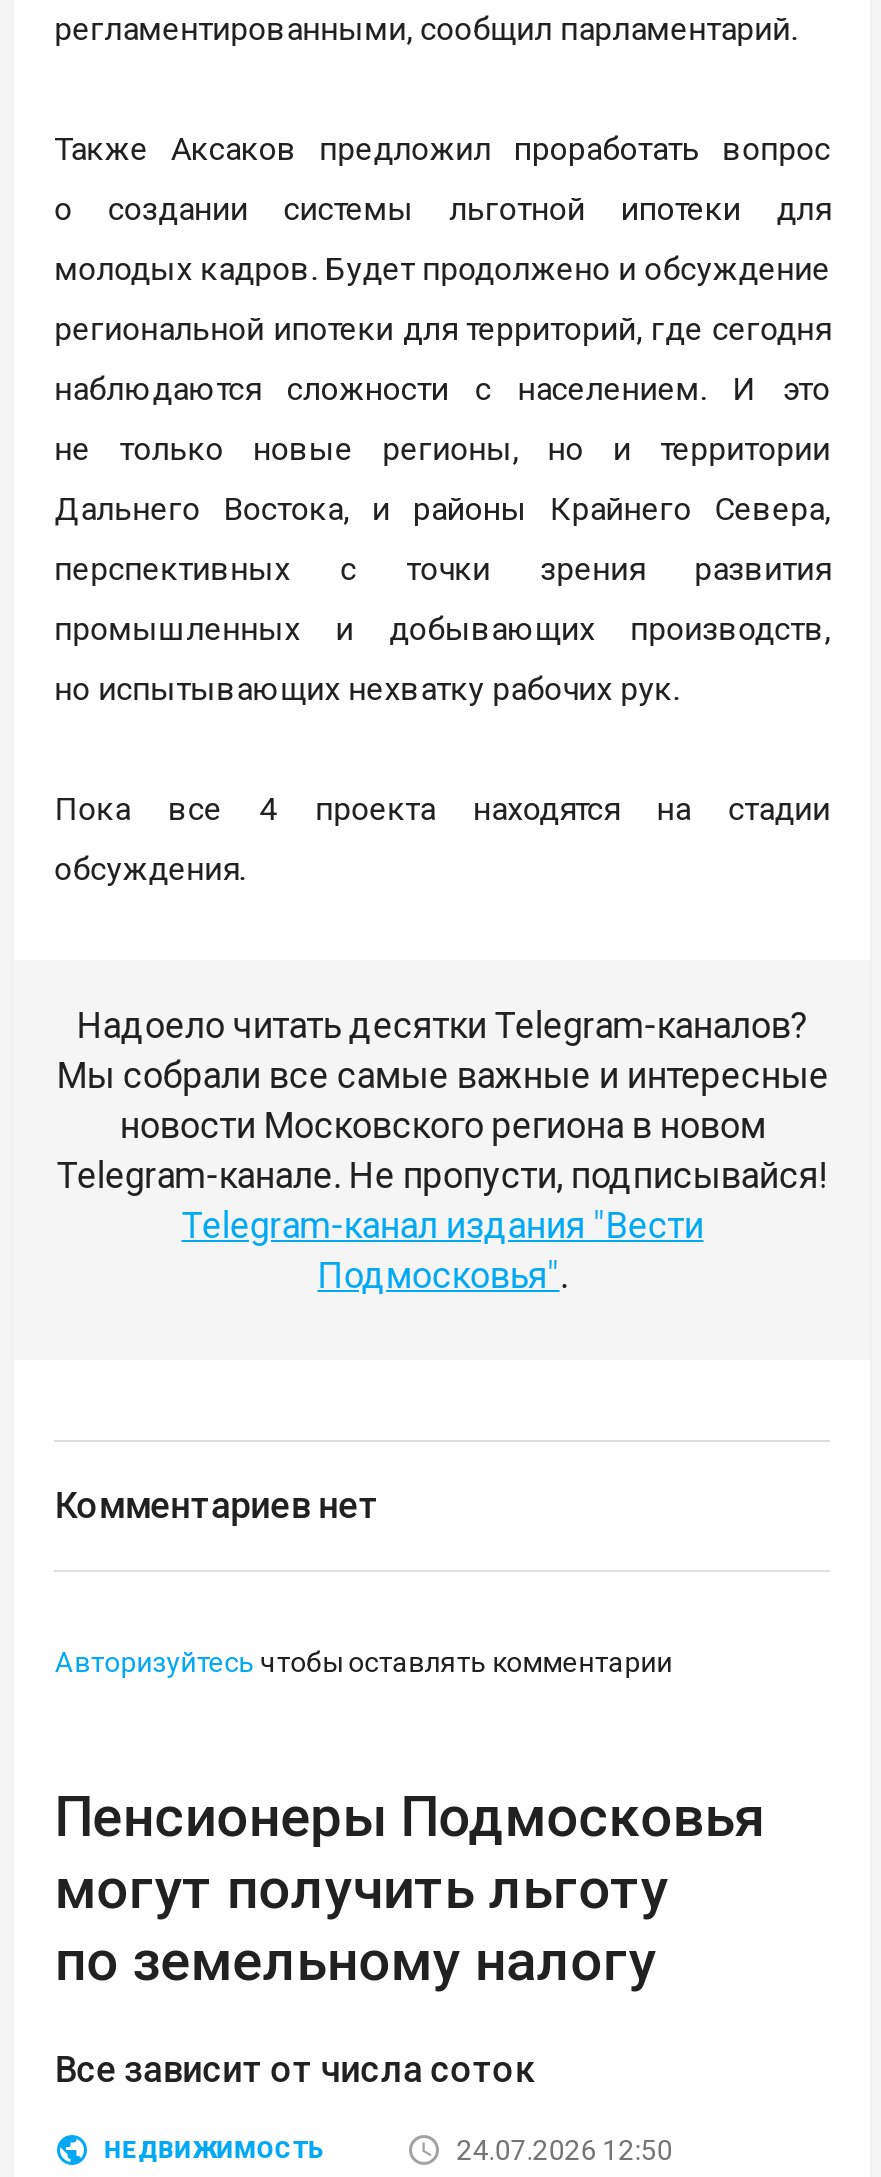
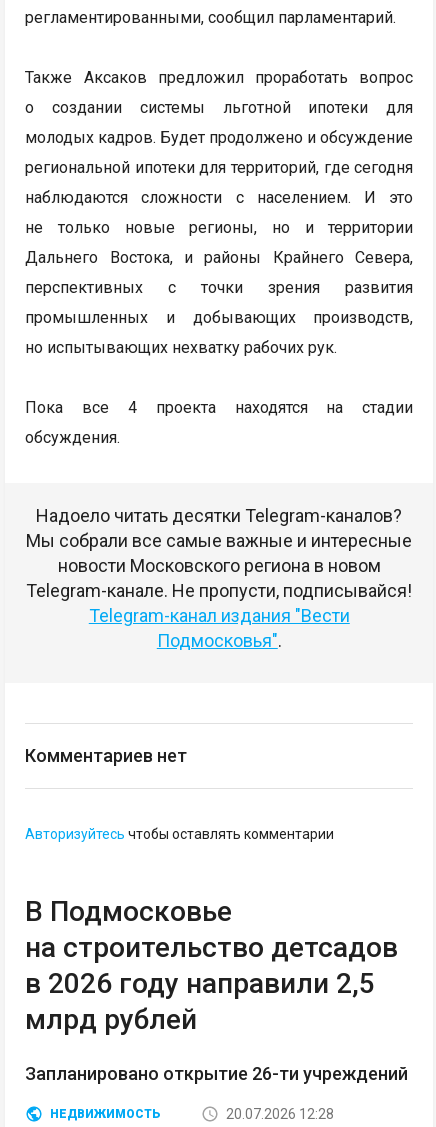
[55,1784,765,1994] Пенсионеры Подмосковья | могут получить льготу | по земельному налогу -> [25,895,398,1036] В Подмосковье | на строительство детсадов | в 2026 году направили 2,5 | млрд рублей
[55,2048,535,2090] Все зависит от числа соток -> [25,1063,408,1084] Запланировано открытие 26-ти учреждений
[457,2134,673,2166] 24.07.2026 12:50 -> [226,1106,334,1122] 20.07.2026 12:28

